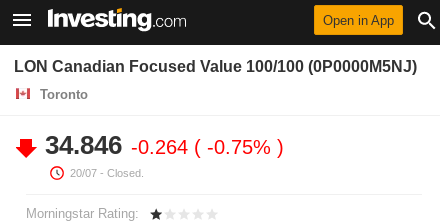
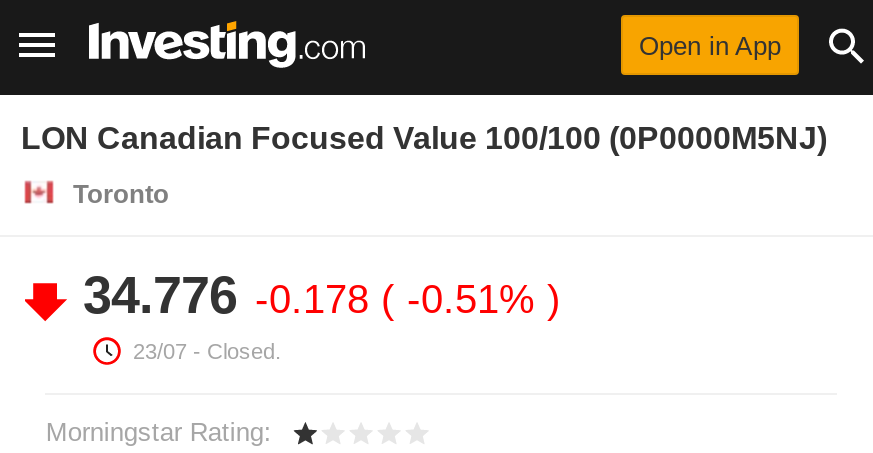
[45,130,277,160] 34.846 -0.264 -0.75% -> [83,265,547,325] 34.776 -0.178 -0.51%
[70,167,144,179] 20/07 - Closed. -> [133,339,281,363] 23/07 - Closed.

